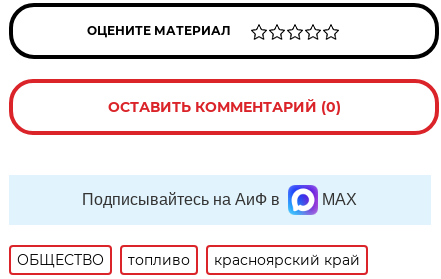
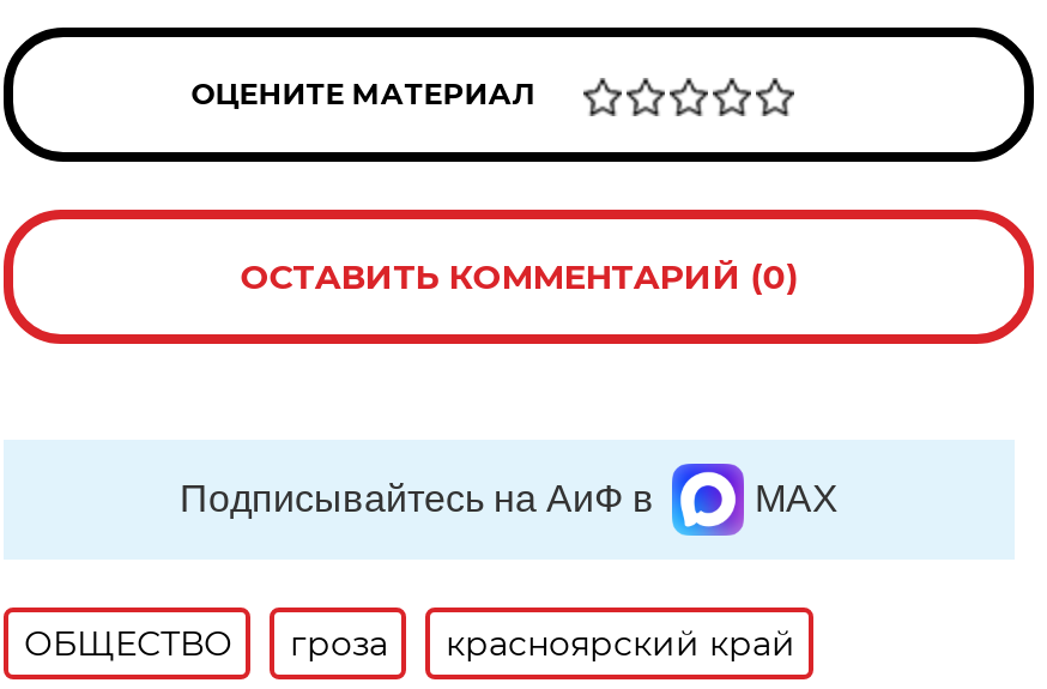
[128,251,190,269] топливо -> [290,622,388,665] гроза

